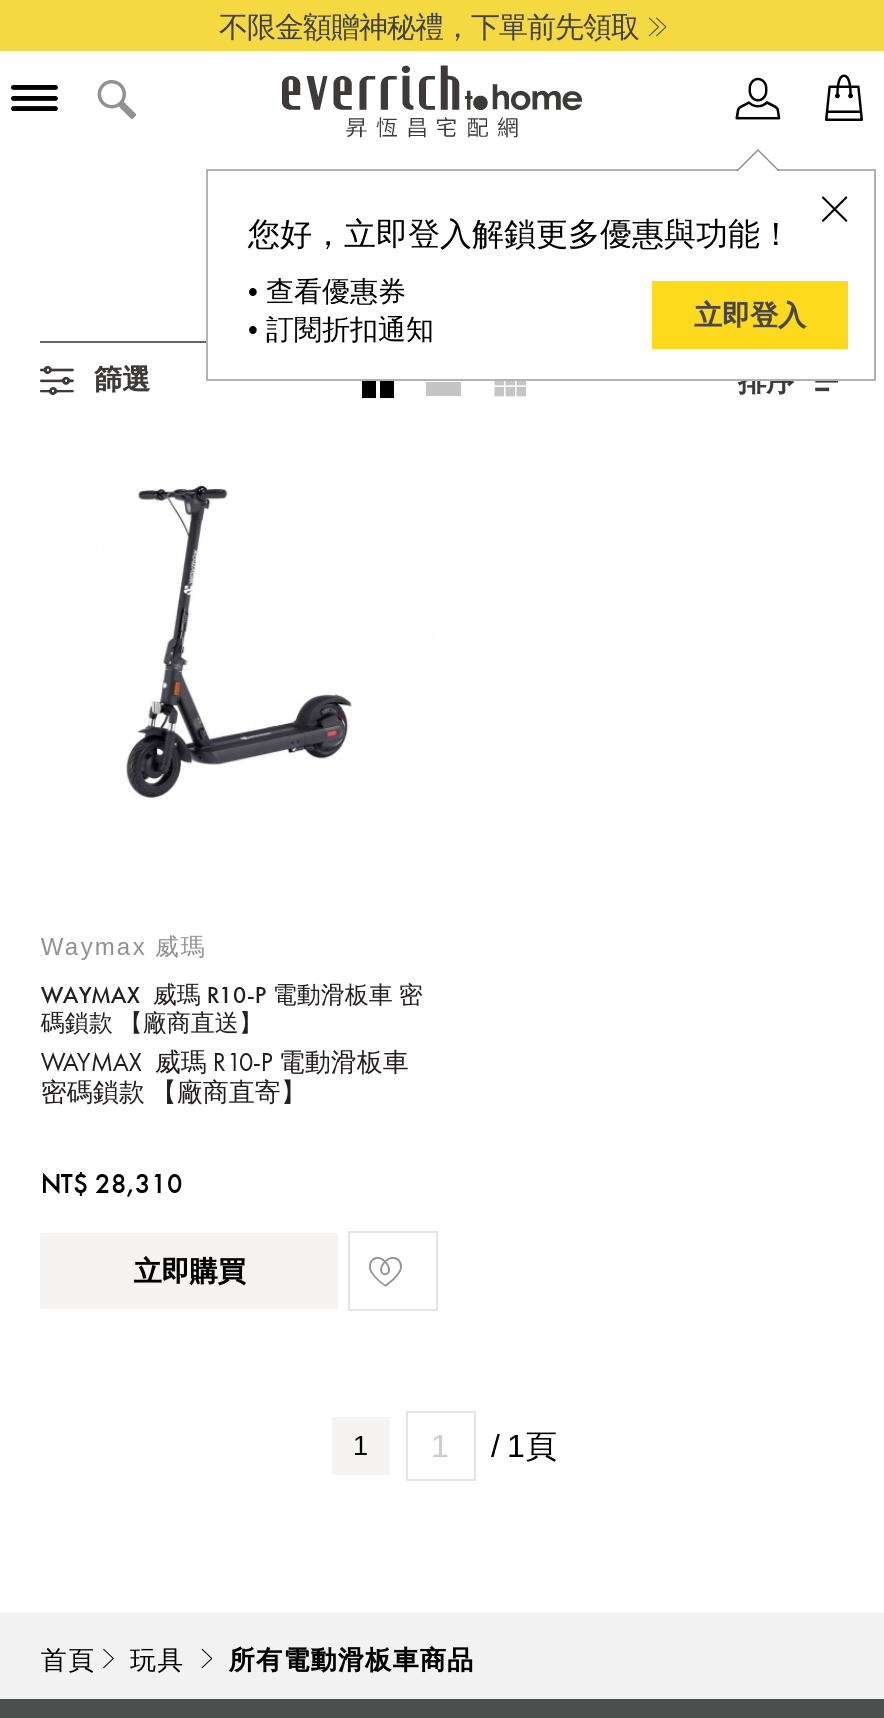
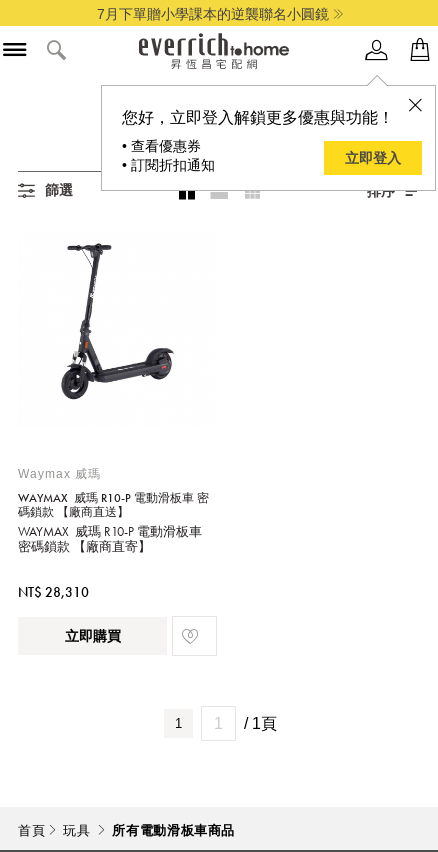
[219,11,639,43] 不限金額贈神秘禮，下單前先領取 -> [96,6,328,22] 7月下單贈小學課本的逆襲聯名小圓鏡

